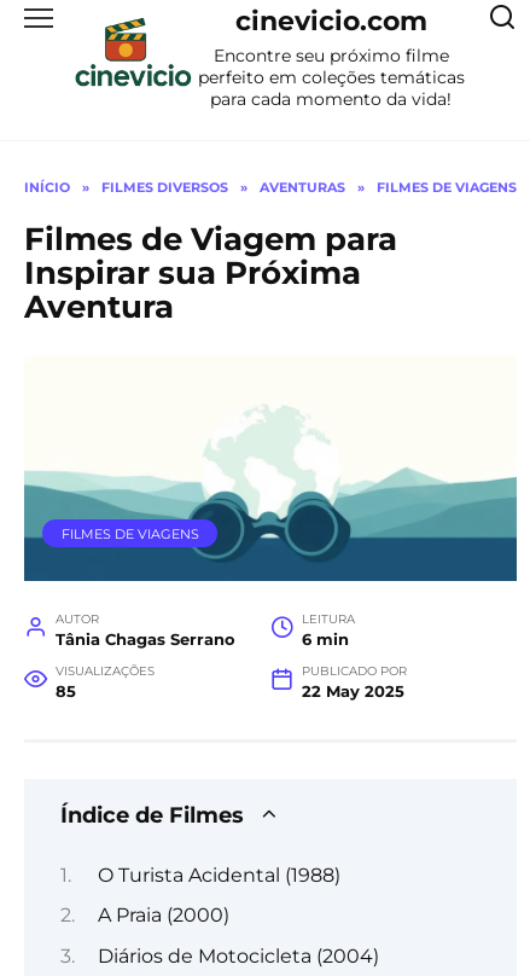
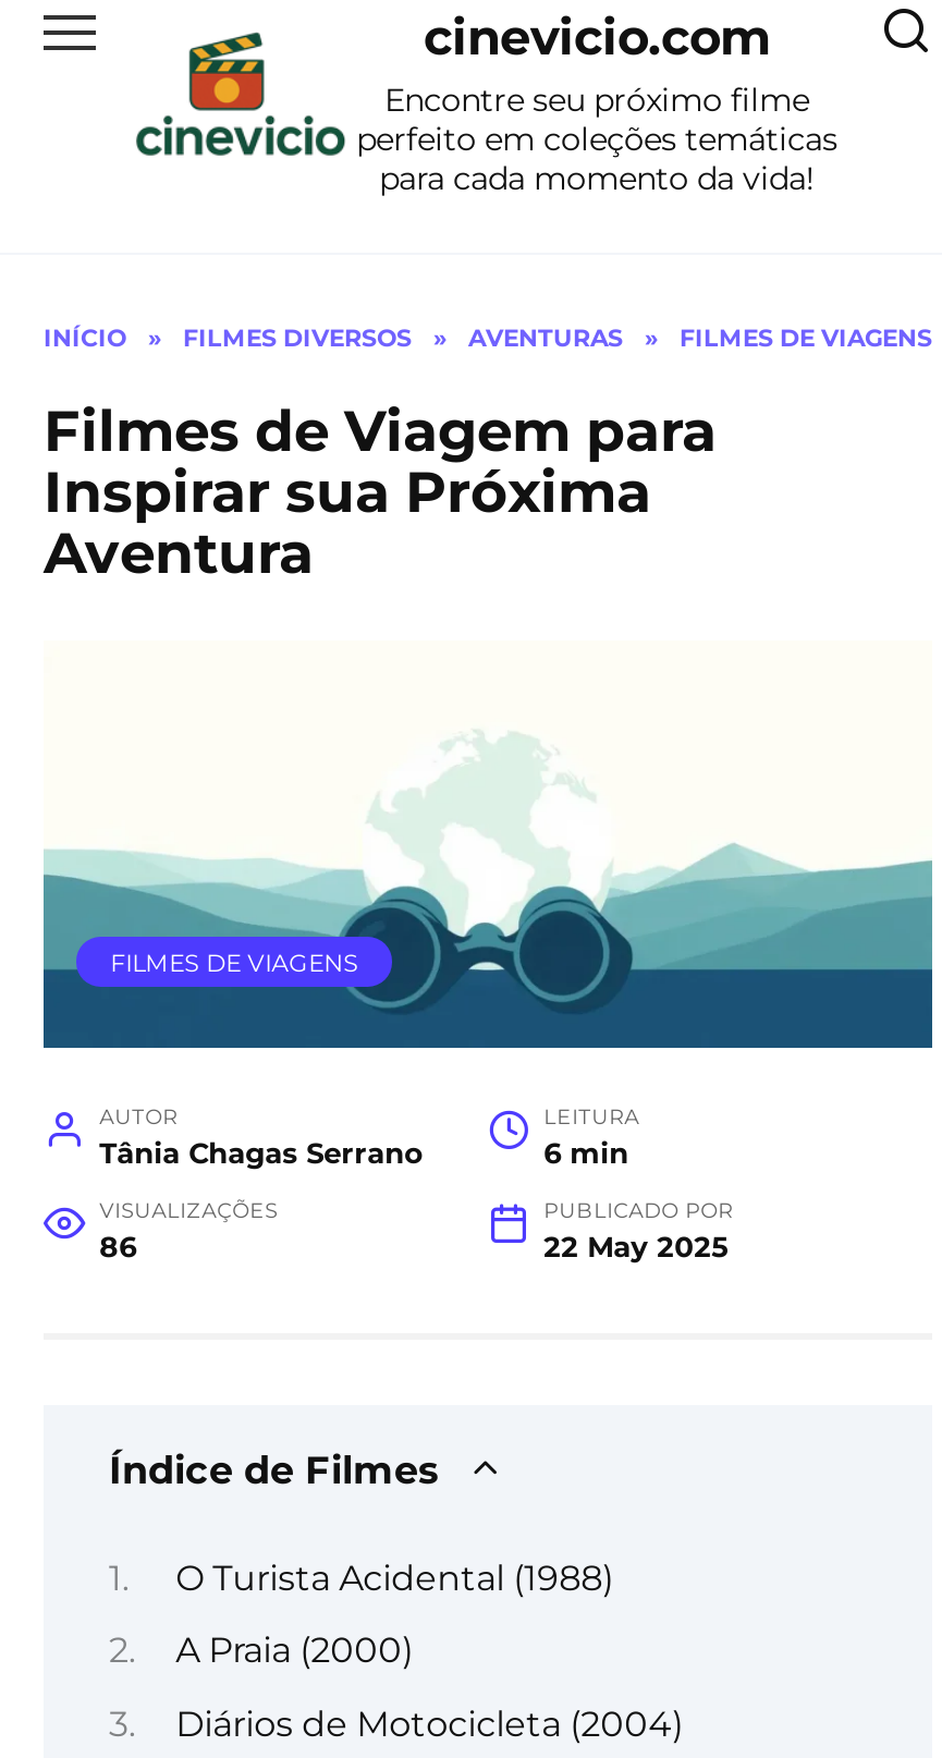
[55,683,76,701] 85 -> [99,1232,136,1264] 86

